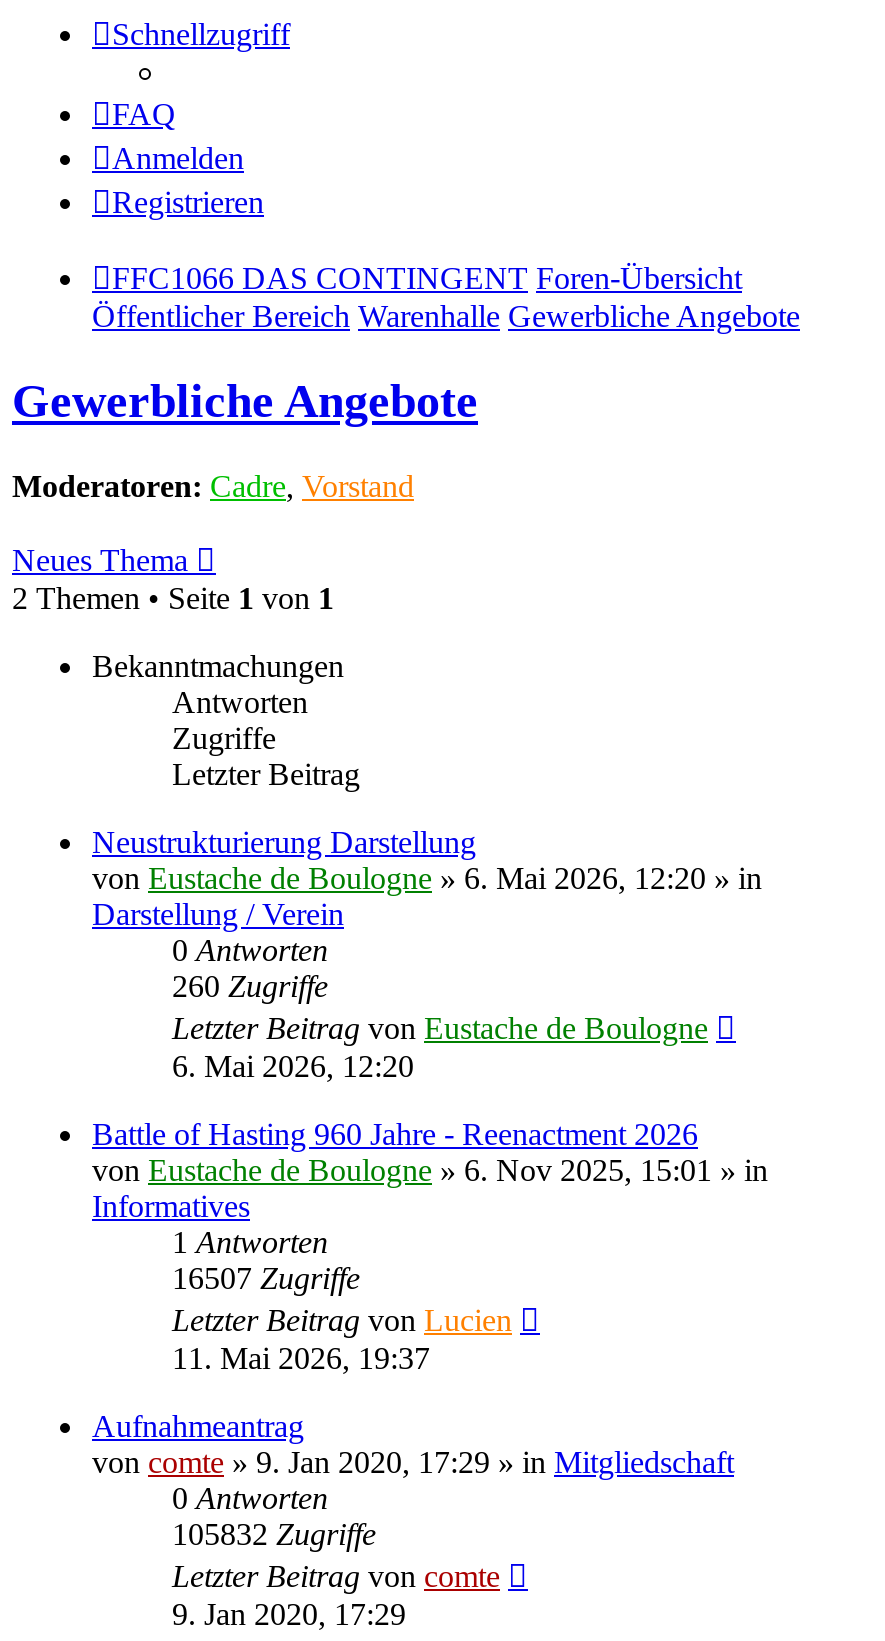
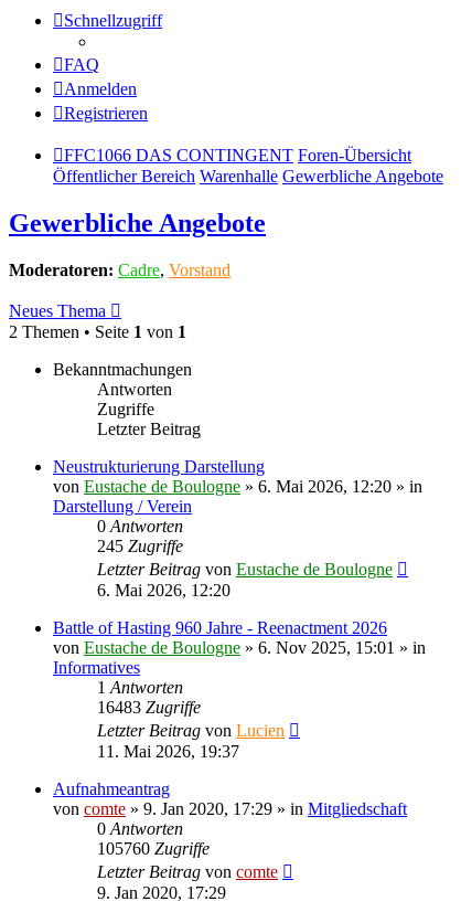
[172,968,328,1002] 260 Zugriffe -> [97,536,183,555] 245 Zugriffe
[172,1260,360,1294] 16507 Zugriffe -> [97,697,201,716] 16483 Zugriffe
[172,1516,376,1550] 105832 Zugriffe -> [97,839,210,858] 105760 Zugriffe

